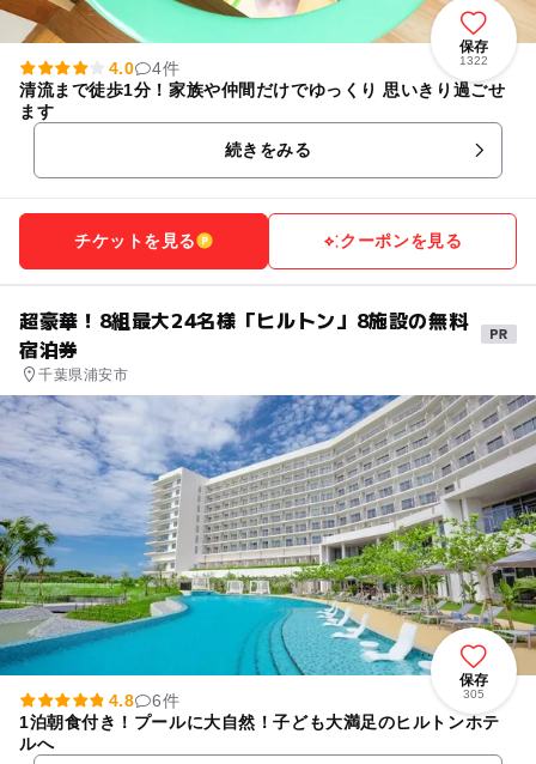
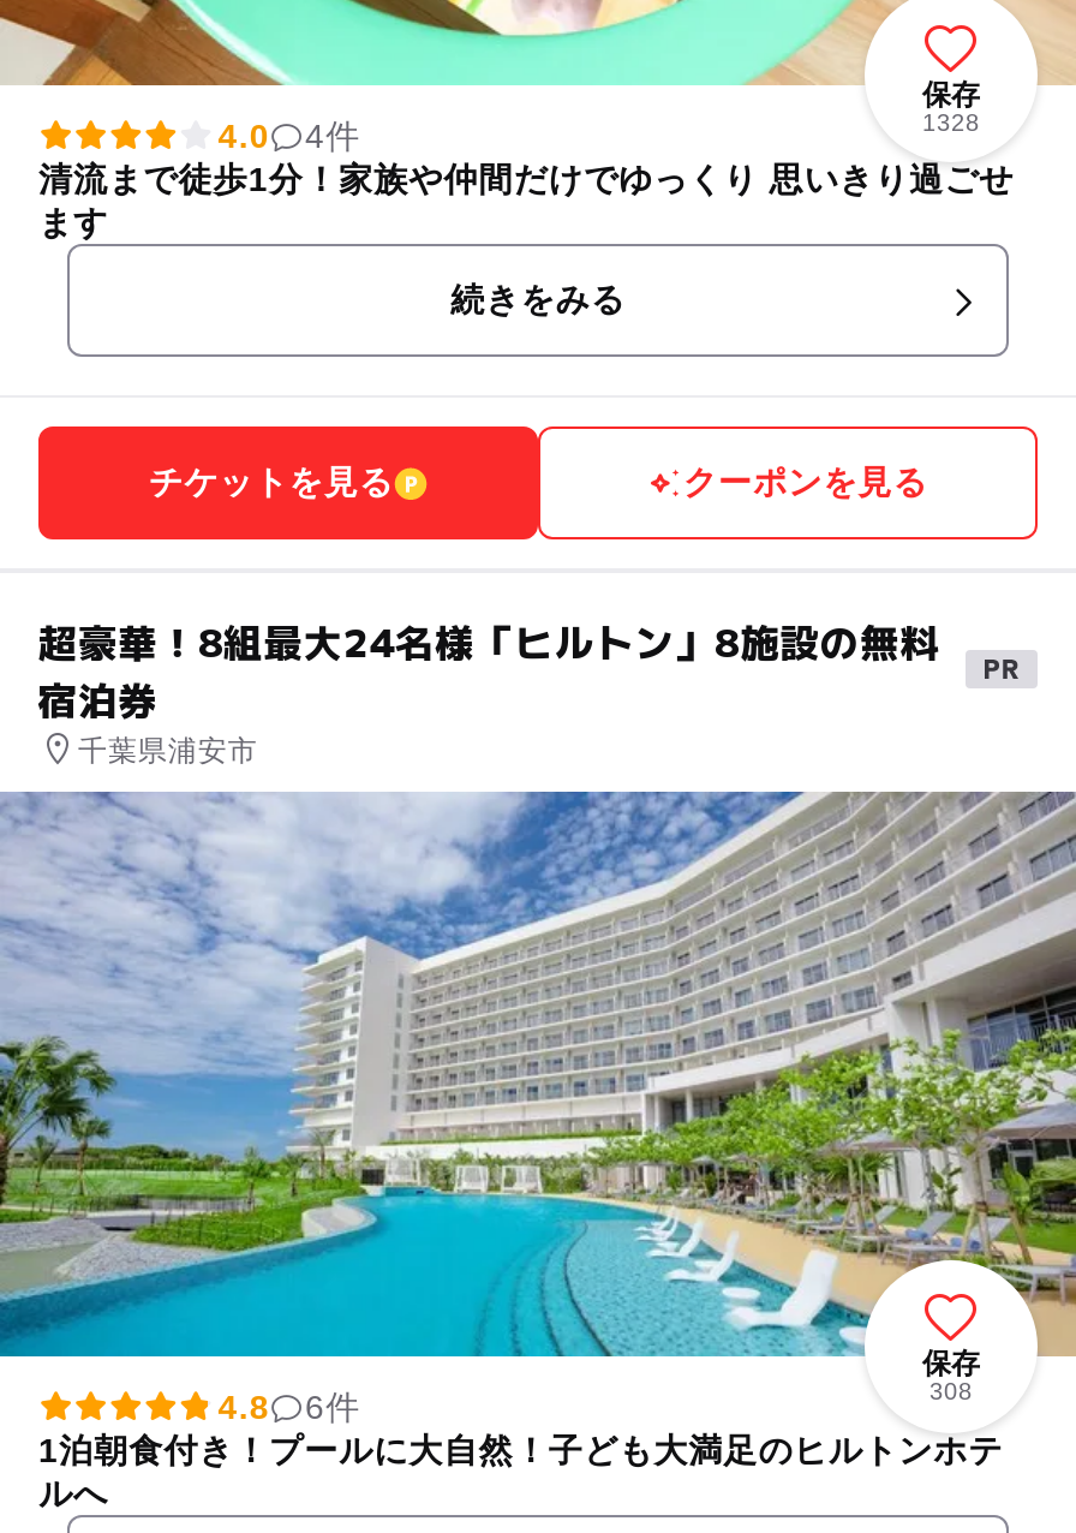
[459,54,488,68] 1322 -> [922,109,980,136] 1328
[463,687,485,700] 305 -> [929,1379,973,1405] 308

